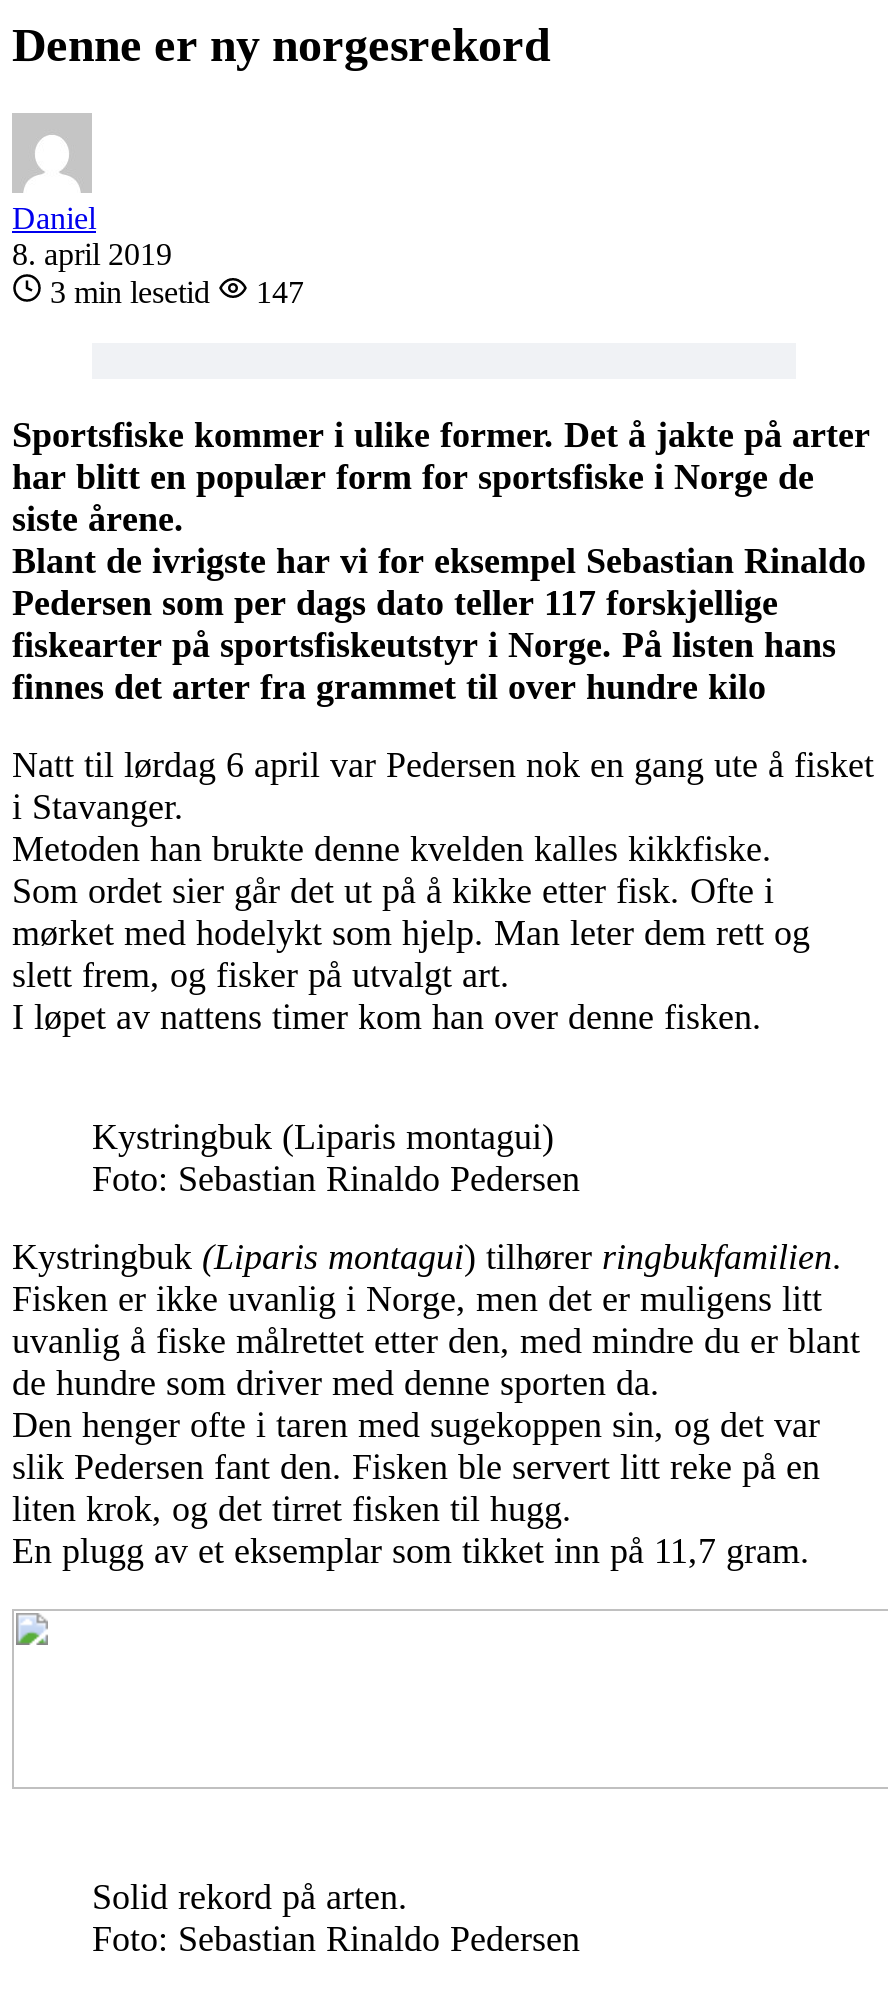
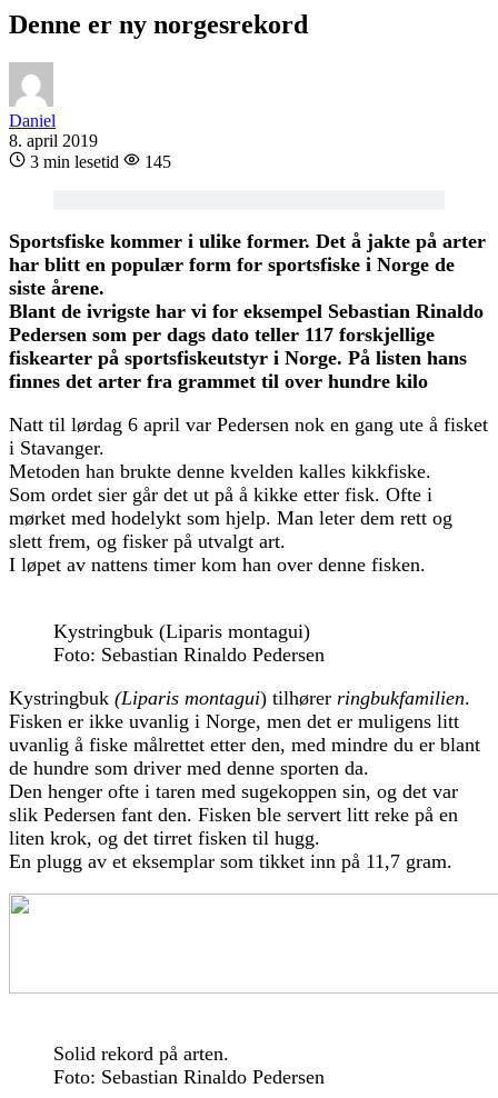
[42,274,304,308] 3 min lesetid 147 -> [26,152,171,171] 3 min lesetid 145

